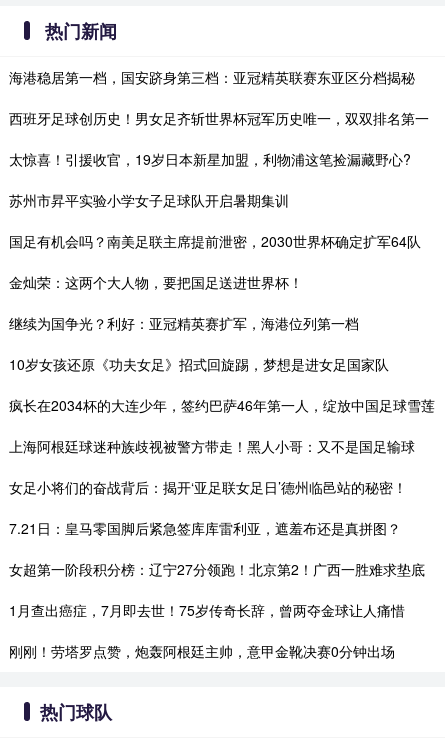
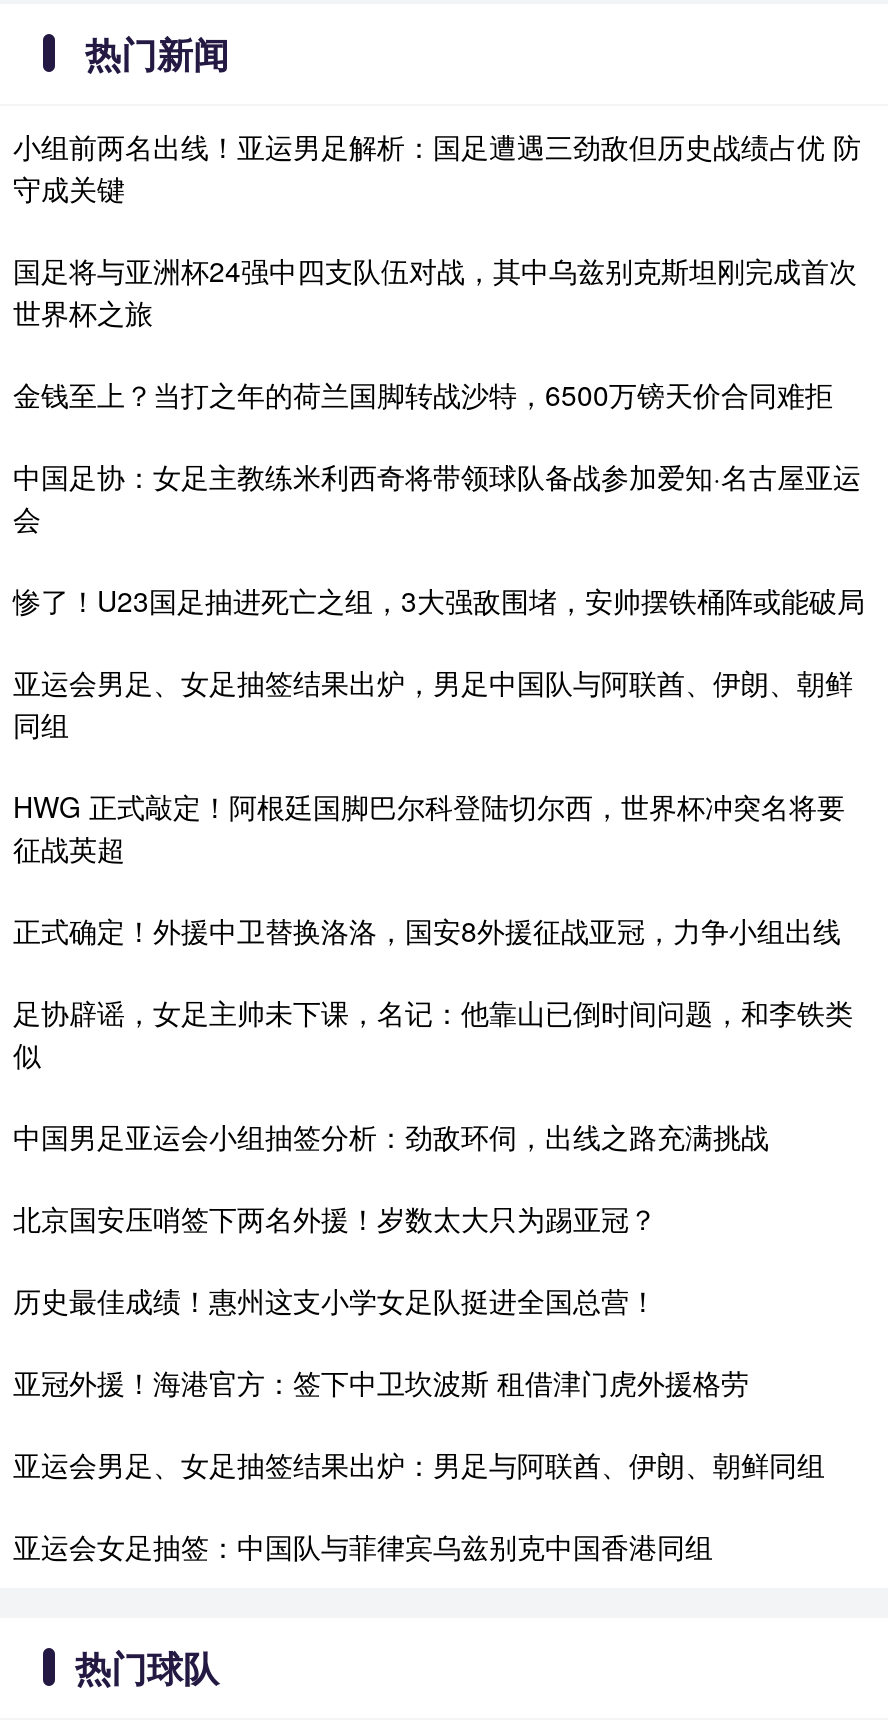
[9,67,415,87] 海港稳居第一档，国安跻身第三档：亚冠精英联赛东亚区分档揭秘 -> [13,126,861,208] 小组前两名出线！亚运男足解析：国足遭遇三劲敌但历史战绩占优 防 | 守成关键
[9,108,429,128] 西班牙足球创历史！男女足齐斩世界杯冠军历史唯一，双双排名第一 -> [13,250,857,332] 国足将与亚洲杯24强中四支队伍对战，其中乌兹别克斯坦刚完成首次 | 世界杯之旅
[9,149,411,169] 太惊喜！引援收官，19岁日本新星加盟，利物浦这笔捡漏藏野心? -> [13,374,833,414] 金钱至上？当打之年的荷兰国脚转战沙特，6500万镑天价合同难拒
[9,190,289,210] 苏州市昇平实验小学女子足球队开启暑期集训 -> [13,456,861,538] 中国足协：女足主教练米利西奇将带领球队备战参加爱知·名古屋亚运 | 会
[9,231,421,251] 国足有机会吗？南美足联主席提前泄密，2030世界杯确定扩军64队 -> [13,580,865,620] 惨了！U23国足抽进死亡之组，3大强敌围堵，安帅摆铁桶阵或能破局
[9,272,303,292] 金灿荣：这两个大人物，要把国足送进世界杯！ -> [13,662,853,744] 亚运会男足、女足抽签结果出炉，男足中国队与阿联酋、伊朗、朝鲜 | 同组
[9,313,359,333] 继续为国争光？利好：亚冠精英赛扩军，海港位列第一档 -> [13,786,845,868] HWG 正式敲定！阿根廷国脚巴尔科登陆切尔西，世界杯冲突名将要 | 征战英超
[9,354,389,374] 10岁女孩还原《功夫女足》招式回旋踢，梦想是进女足国家队 -> [13,910,841,950] 正式确定！外援中卫替换洛洛，国安8外援征战亚冠，力争小组出线
[9,395,435,415] 疯长在2034杯的大连少年，签约巴萨46年第一人，绽放中国足球雪莲 -> [13,992,853,1074] 足协辟谣，女足主帅未下课，名记：他靠山已倒时间问题，和李铁类 | 似
[9,436,415,456] 上海阿根廷球迷种族歧视被警方带走！黑人小哥：又不是国足输球 -> [13,1116,769,1156] 中国男足亚运会小组抽签分析：劲敌环伺，出线之路充满挑战
[9,477,407,497] 女足小将们的奋战背后：揭开‘亚足联女足日’德州临邑站的秘密！ -> [13,1198,657,1238] 北京国安压哨签下两名外援！岁数太大只为踢亚冠？
[9,518,401,538] 7.21日：皇马零国脚后紧急签库库雷利亚，遮羞布还是真拼图？ -> [13,1280,657,1320] 历史最佳成绩！惠州这支小学女足队挺进全国总营！
[9,559,425,579] 女超第一阶段积分榜：辽宁27分领跑！北京第2！广西一胜难求垫底 -> [13,1362,749,1402] 亚冠外援！海港官方：签下中卫坎波斯 租借津门虎外援格劳
[9,600,405,620] 1月查出癌症，7月即去世！75岁传奇长辞，曾两夺金球让人痛惜 -> [13,1444,825,1484] 亚运会男足、女足抽签结果出炉：男足与阿联酋、伊朗、朝鲜同组
[9,641,395,661] 刚刚！劳塔罗点赞，炮轰阿根廷主帅，意甲金靴决赛0分钟出场 -> [13,1526,713,1566] 亚运会女足抽签：中国队与菲律宾乌兹别克中国香港同组

